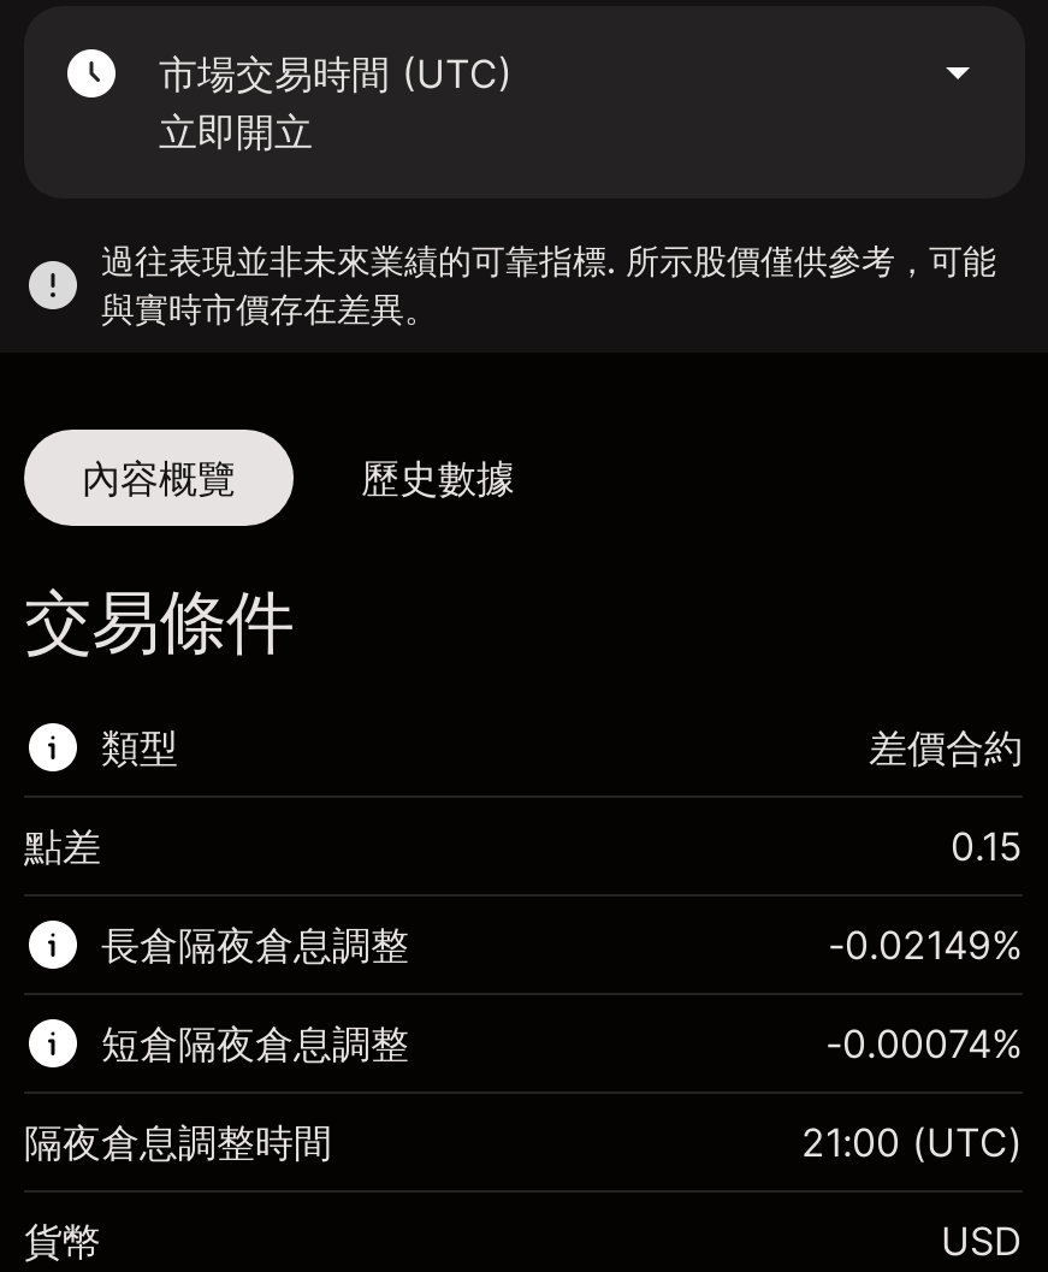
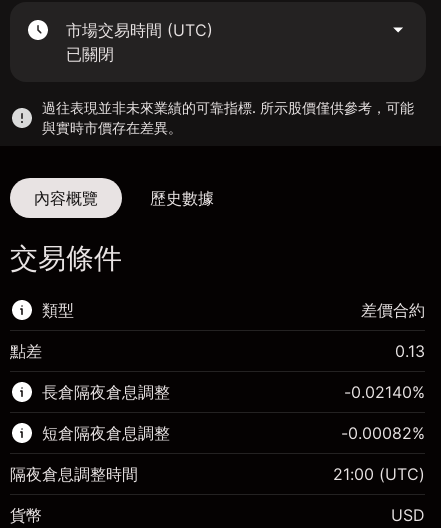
[159,107,313,155] 立即開立 -> [66,44,114,64] 已關閉
[951,822,1023,870] 0.15 -> [395,341,425,361] 0.13
[828,921,1023,969] -0.02149% -> [344,382,425,402] -0.02140%
[825,1019,1023,1067] -0.00074% -> [341,423,425,443] -0.00082%

